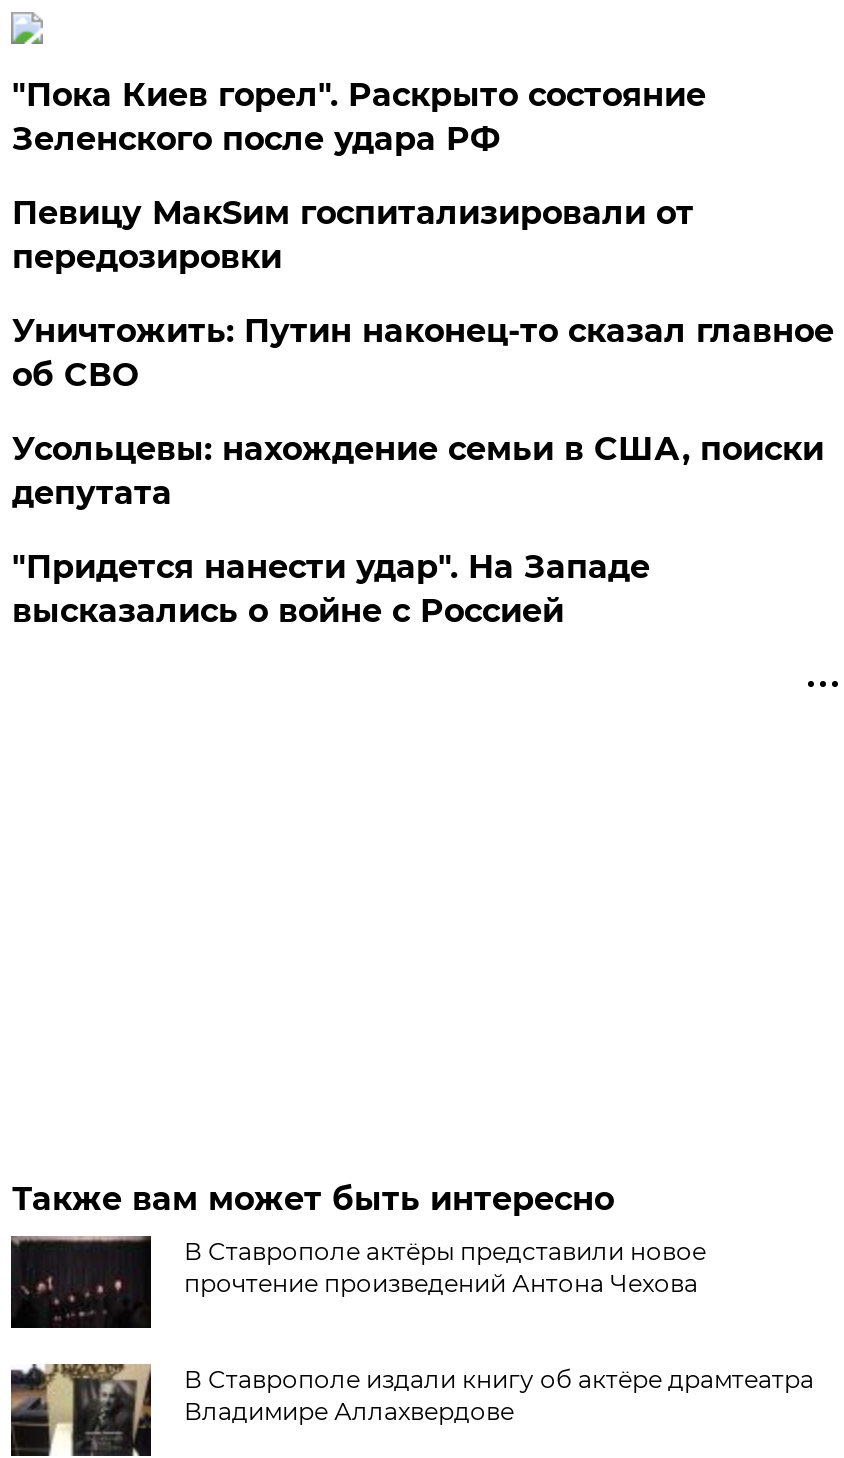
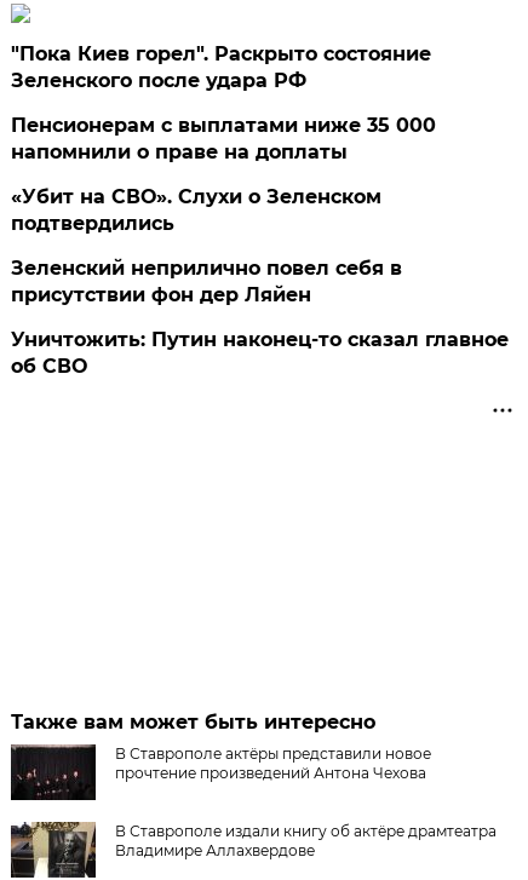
[12,194,694,276] Певицу МакSим госпитализировали от | передозировки -> [11,114,436,306] Пенсионерам с выплатами ниже 35 000 | напомнили о праве на доплаты | «Убит на СВО». Слухи о Зеленском | подтвердились | Зеленский неприлично повел cебя в | присутствии фон дер Ляйен
moved [12,312,834,394] -> [11,328,509,378]: Уничтожить: Путин наконец-то сказал главное | об СВО
[12,430,824,630] Усольцевы: нахождение семьи в США, поиски | депутата | "Придется нанести удар". На Западе | высказались о войне с Россией -> none

